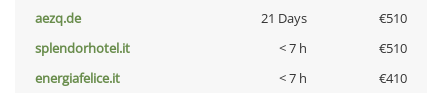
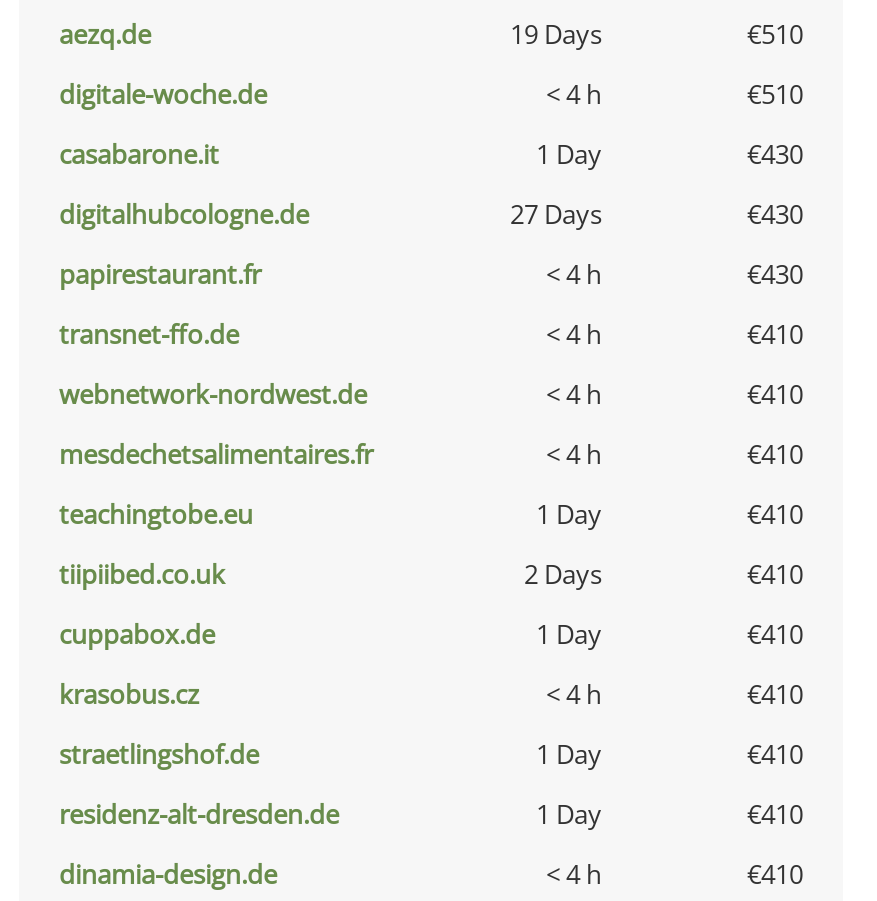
[260,9,306,27] 21 Days -> [510,16,602,52] 19 Days
[35,39,306,57] splendorhotel.it | < 7 h -> [59,76,602,112] digitale-woche.de | < 4 h
[35,69,306,87] energiafelice.it | < 7 h -> [59,136,803,892] casabarone.it | 1 Day | €430 | digitalhubcologne.de | 27 Days | €430 | papirestaurant.fr | < 4 h | €430 | transnet-ffo.de | < 4 h | €410 | webnetwork-nordwest.de | < 4 h | €410 | mesdechetsalimentaires.fr | < 4 h | €410 | teachingtobe.eu | 1 Day | €410 | tiipiibed.co.uk | 2 Days | €410 | cuppabox.de | 1 Day | €410 | krasobus.cz | < 4 h | €410 | straetlingshof.de | 1 Day | €410 | residenz-alt-dresden.de | 1 Day | €410 | dinamia-design.de | < 4 h

